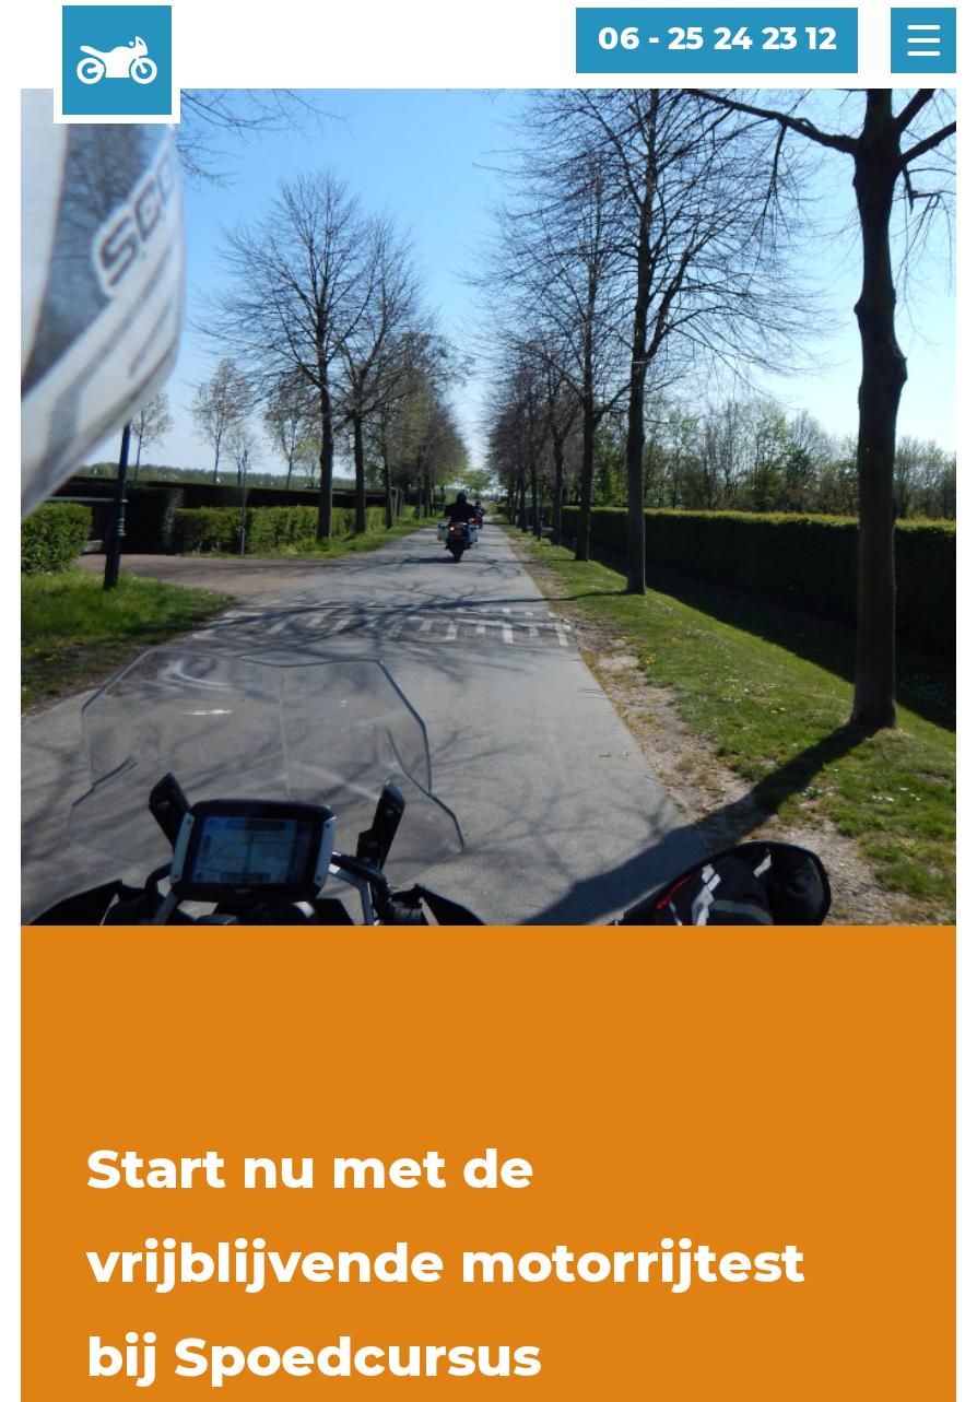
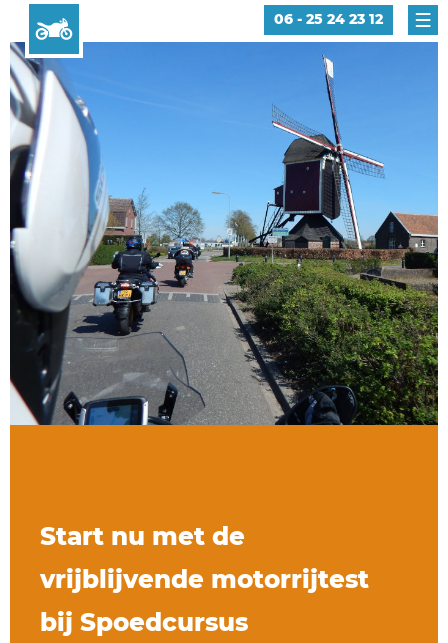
[19,86,958,928] [image] -> [9,41,439,426] [image]

